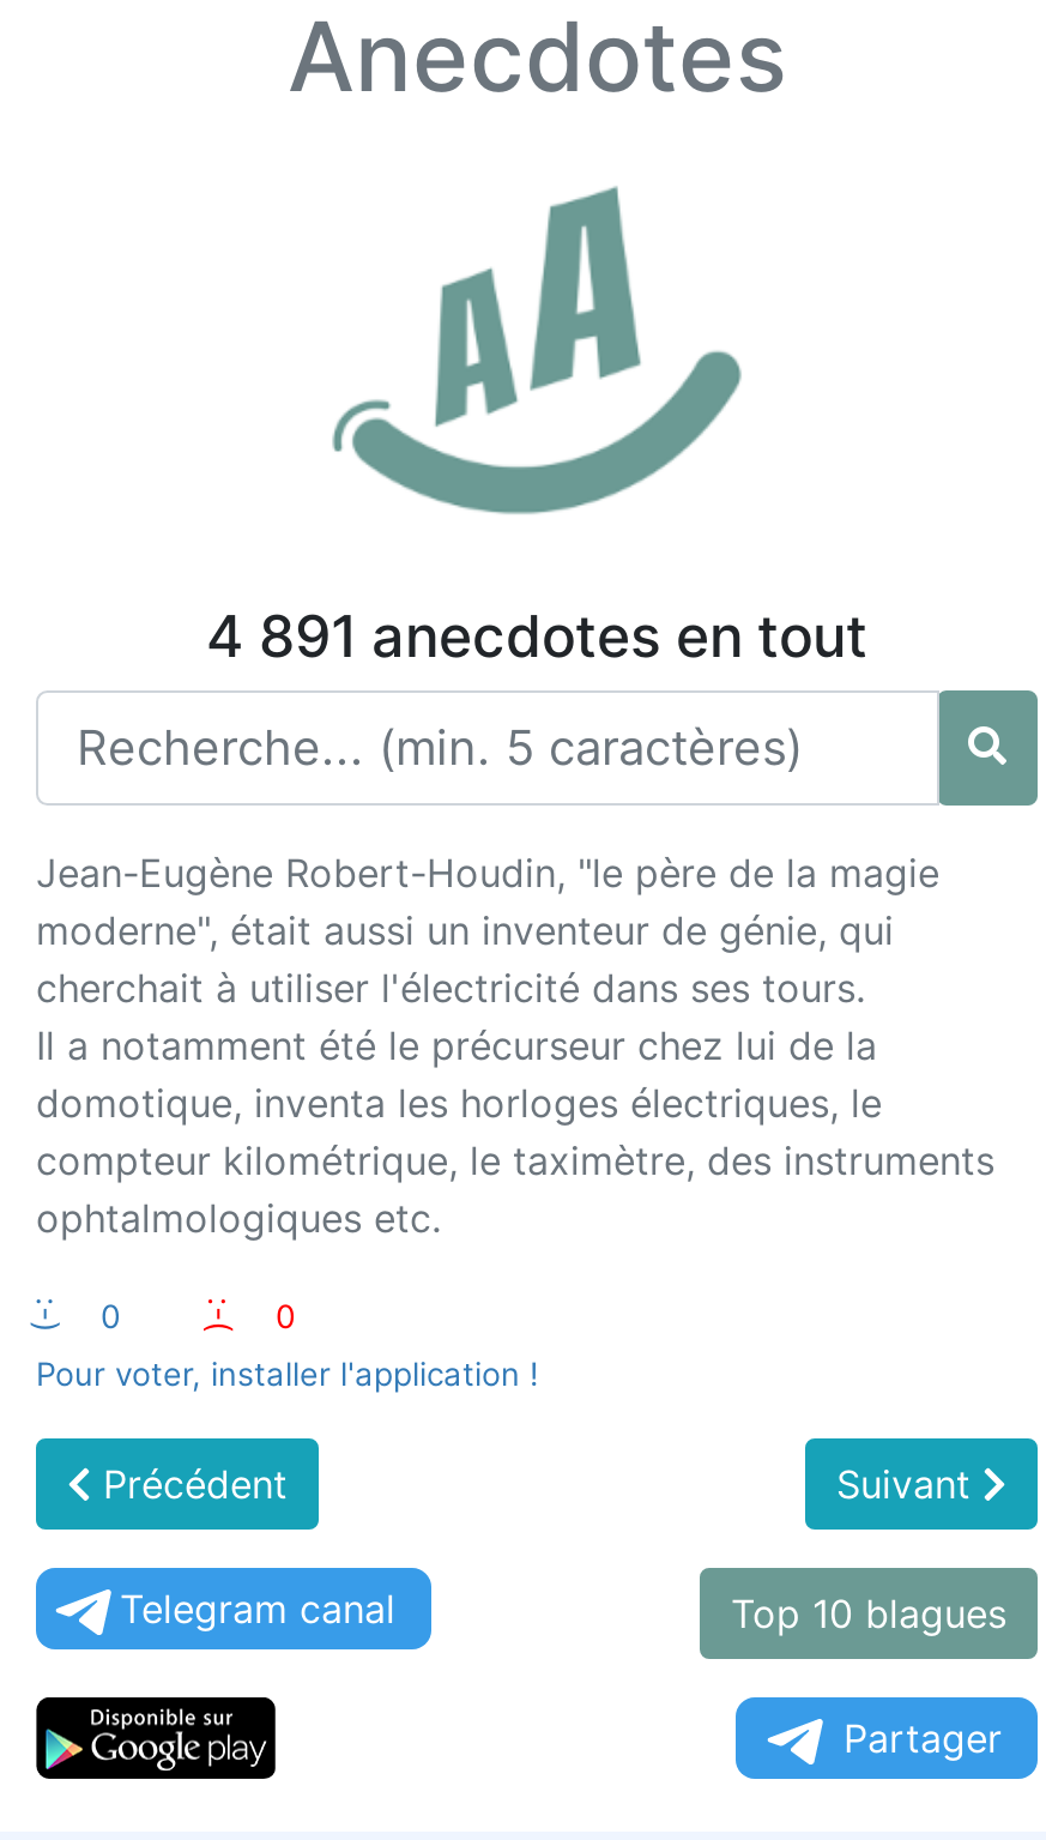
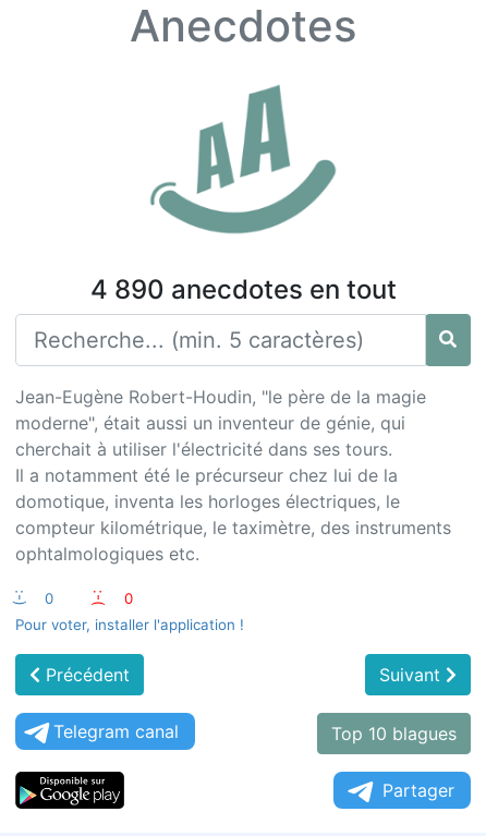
[206,602,867,671] 4 891 anecdotes en tout -> [90,274,396,305] 4 890 anecdotes en tout

